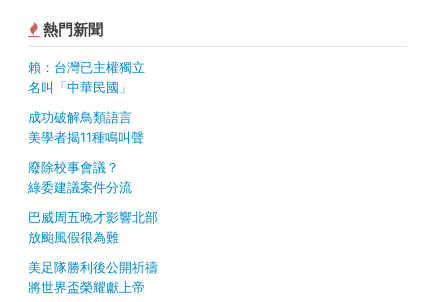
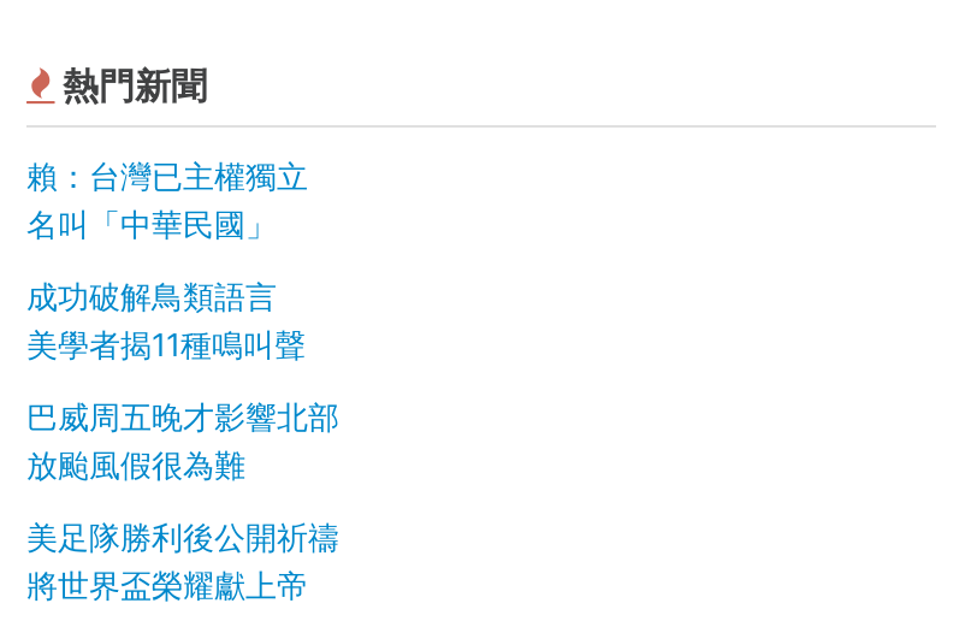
[28,159,132,195] 廢除校事會議？ | 綠委建議案件分流 -> none

